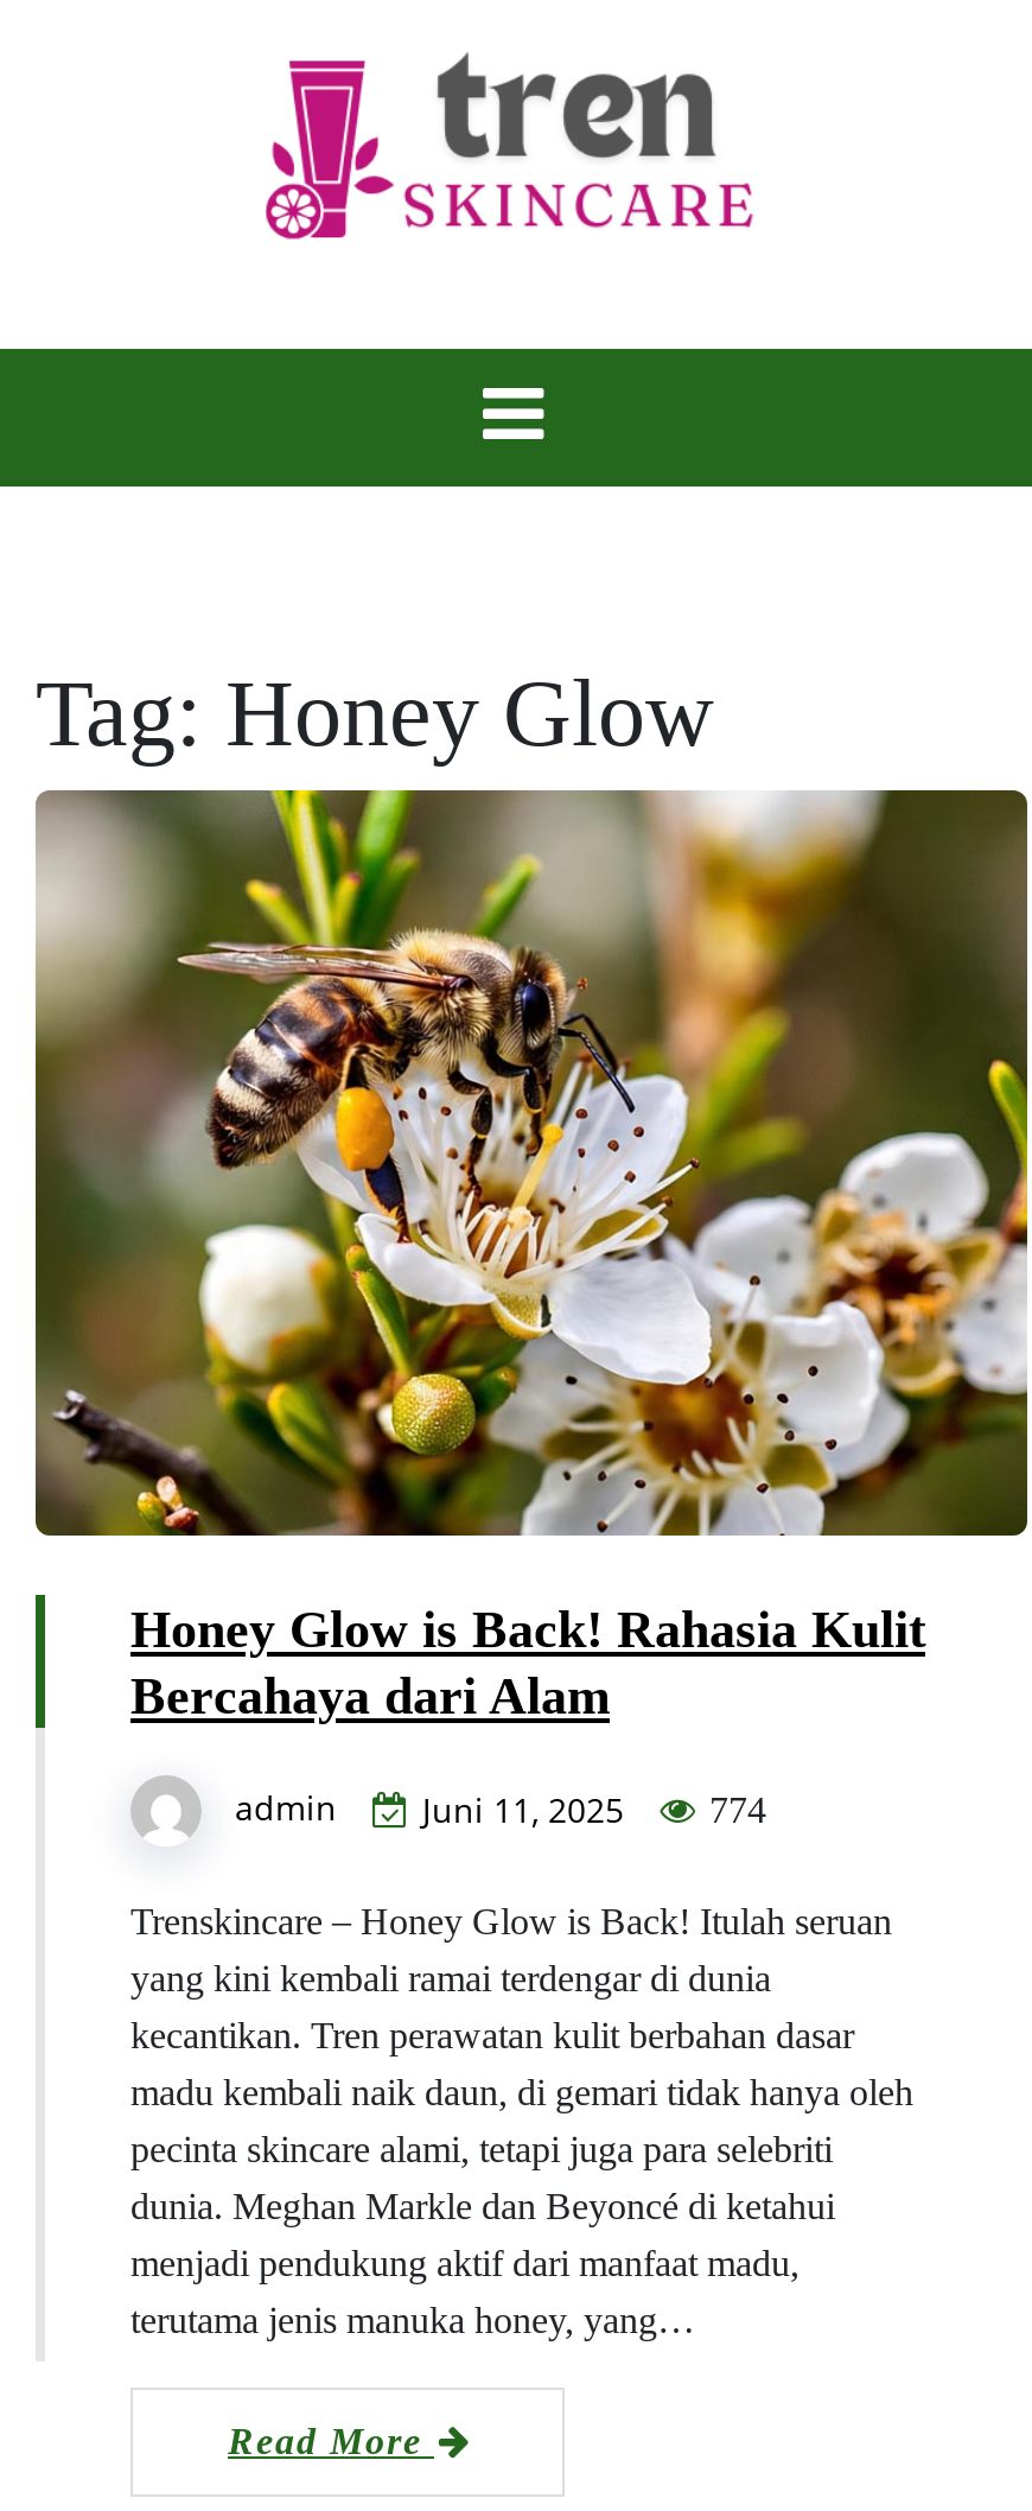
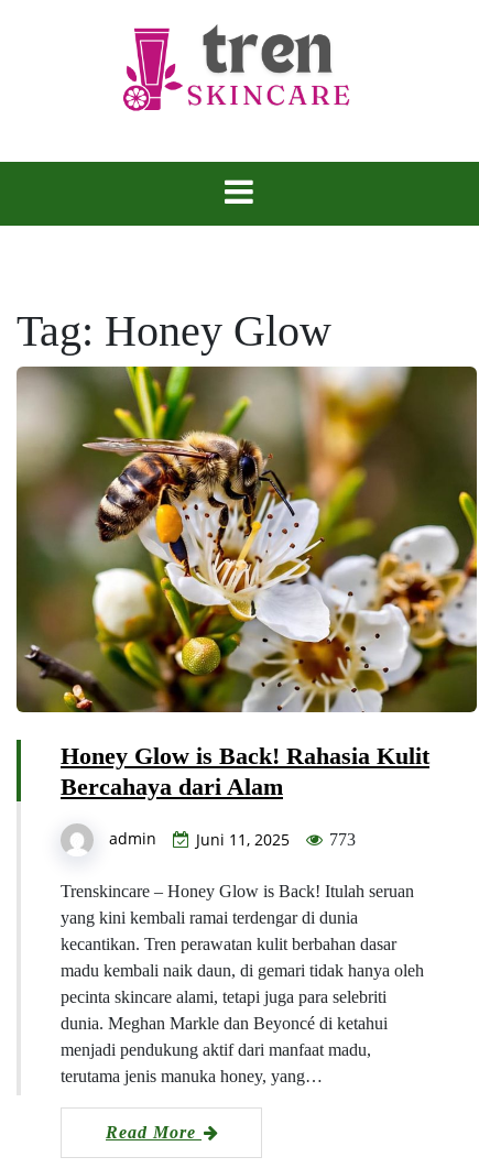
[235,1784,766,1832] admin Juni 11, 2025 774 -> [109,827,356,850] admin Juni 11, 2025 773

